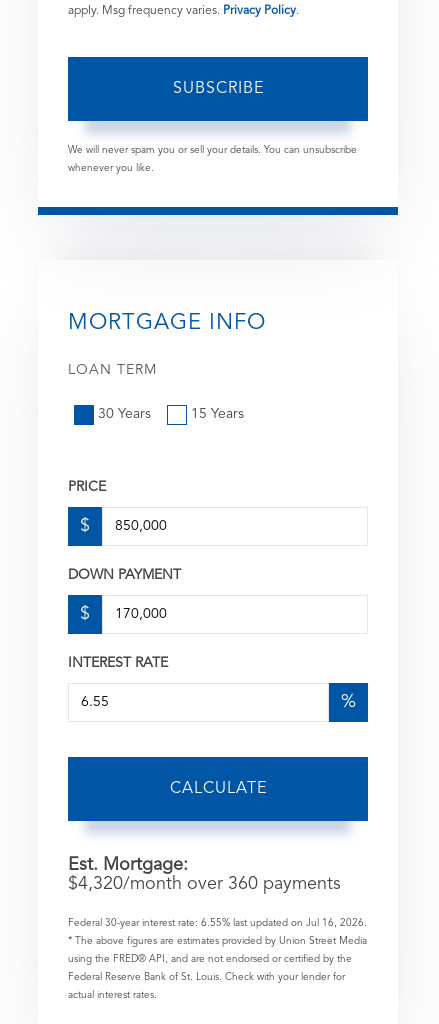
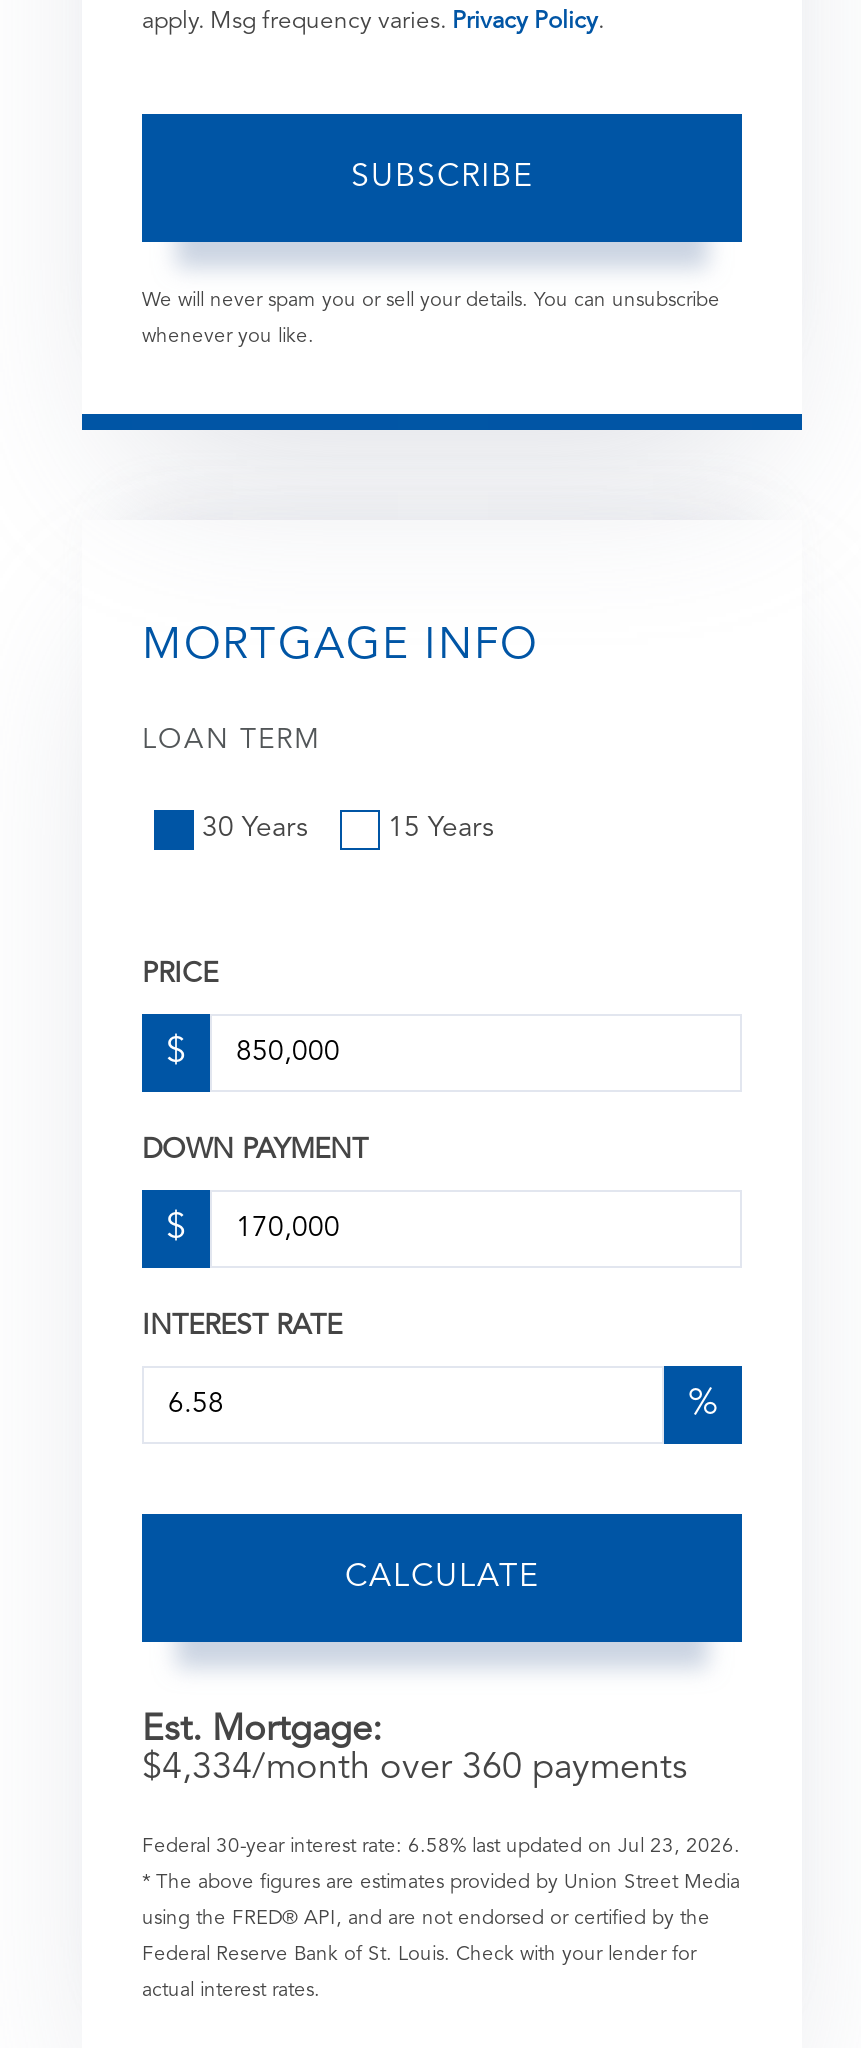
[68,875,341,893] $4,320/month over 360 payments -> [142,1750,688,1786] $4,334/month over 360 payments
[68,918,367,928] Federal 30-year interest rate: 6.55% last updated on Jul 16, 2026. -> [142,1836,740,1856] Federal 30-year interest rate: 6.58% last updated on Jul 23, 2026.

